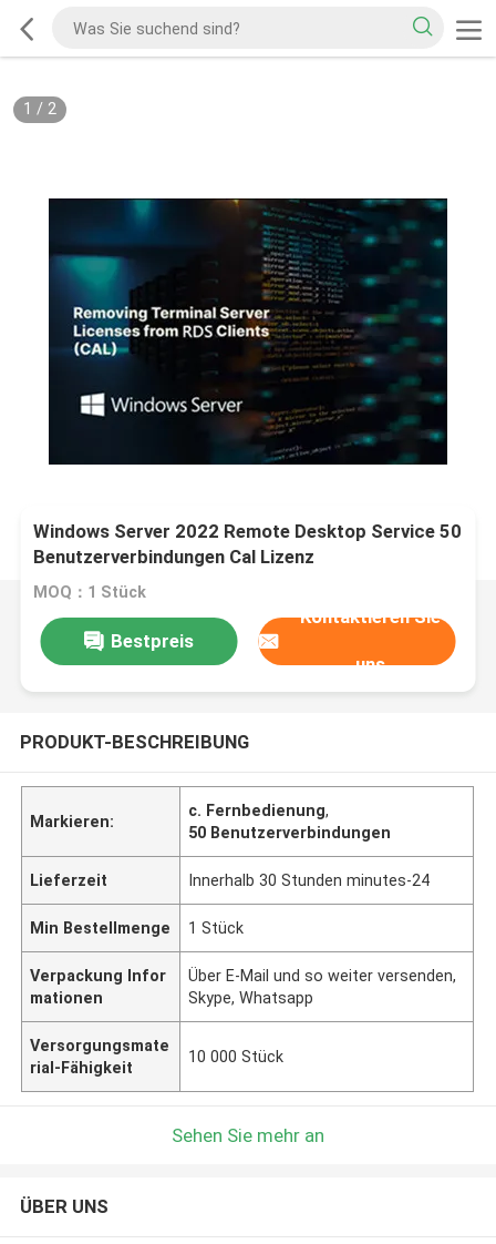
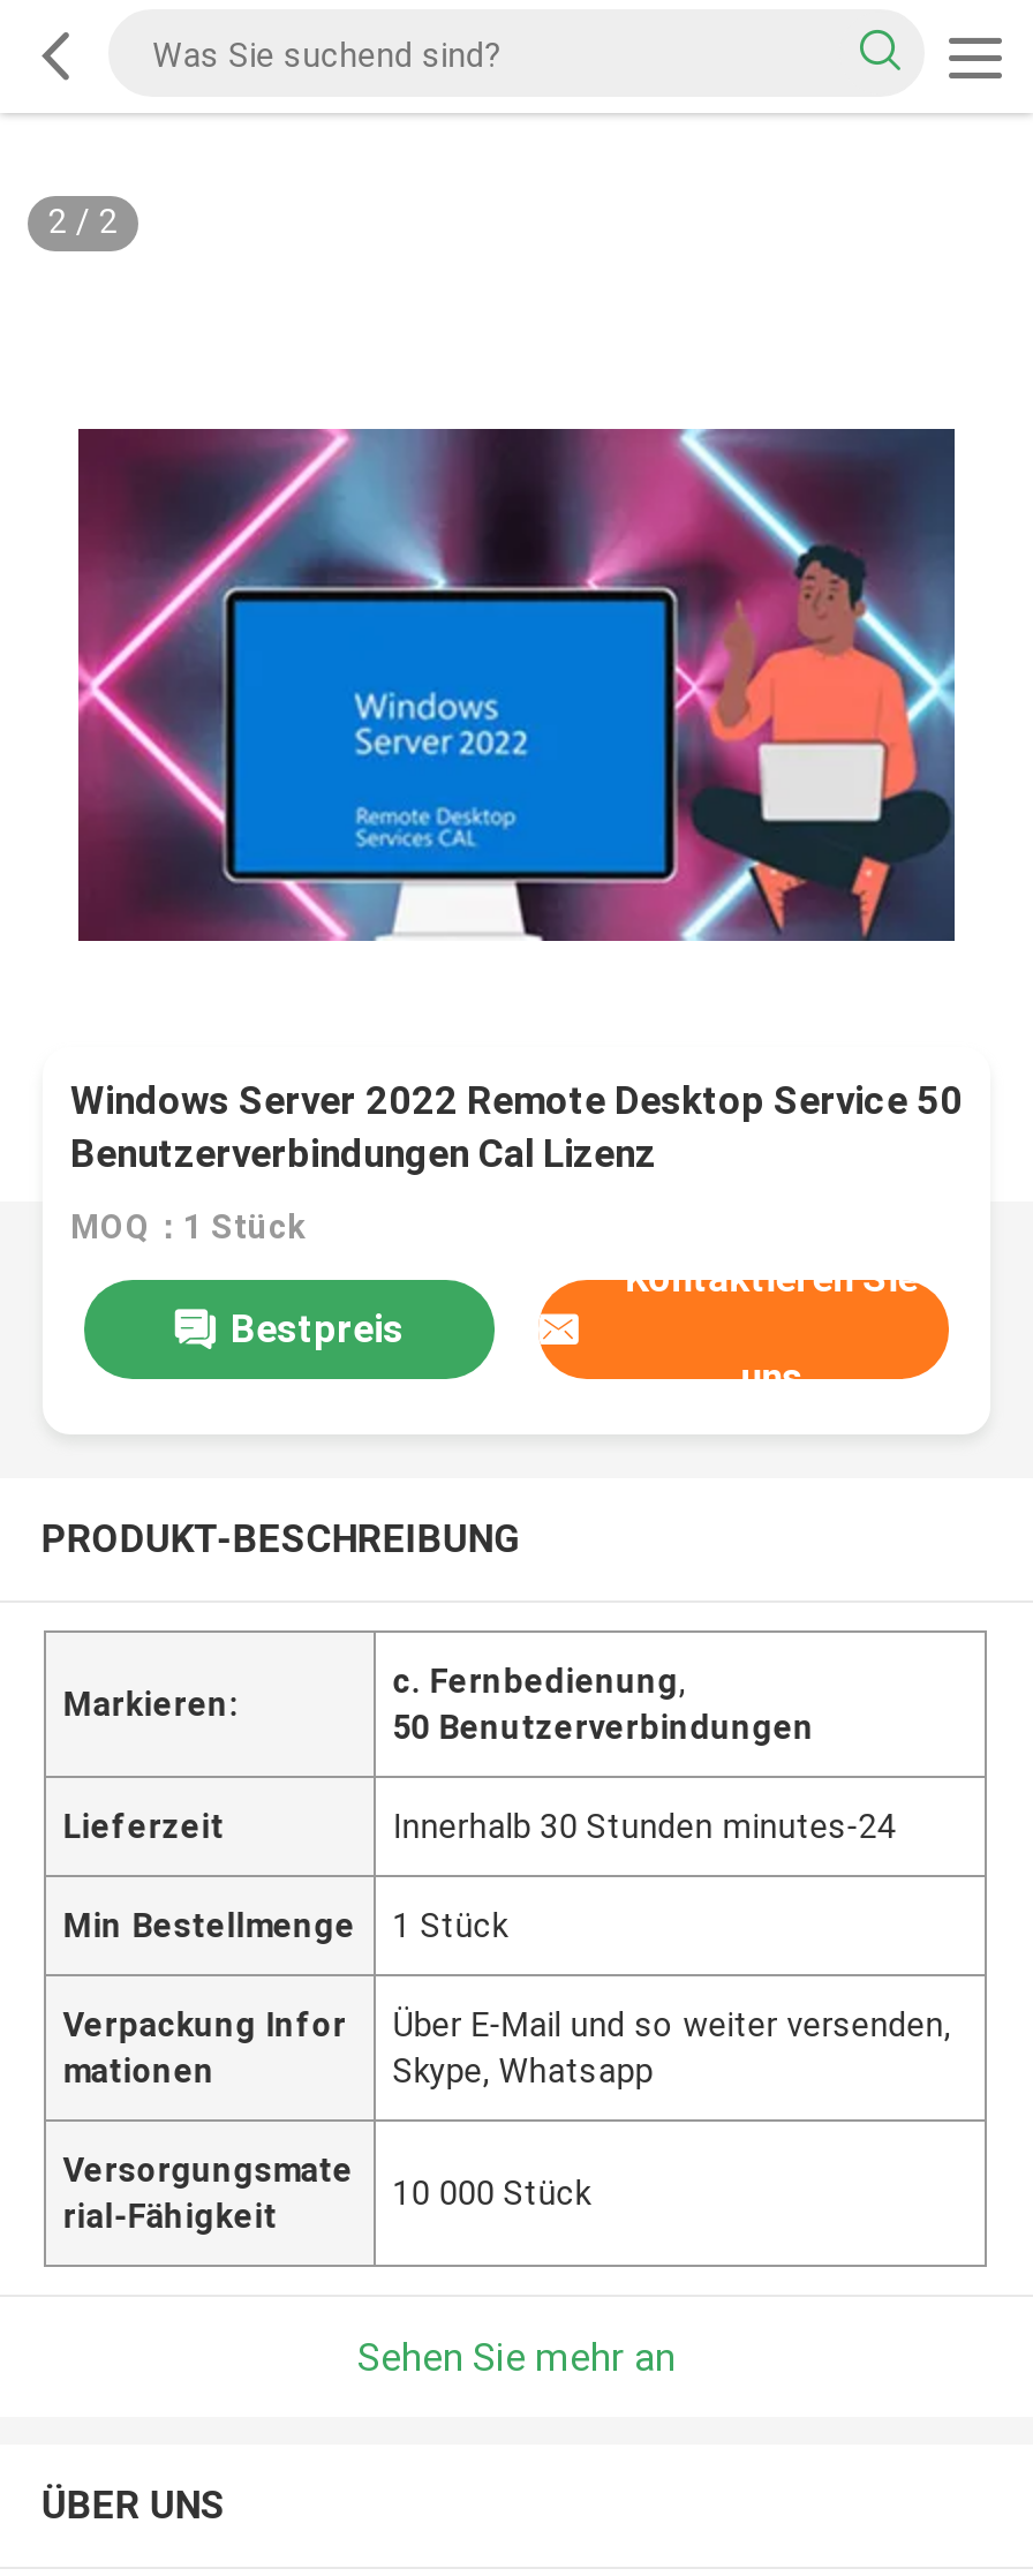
[23,100,56,118] 1 / 2 -> [48,204,117,241] 2 / 2
[38,197,458,466] [image] -> [76,408,957,962] [image]

